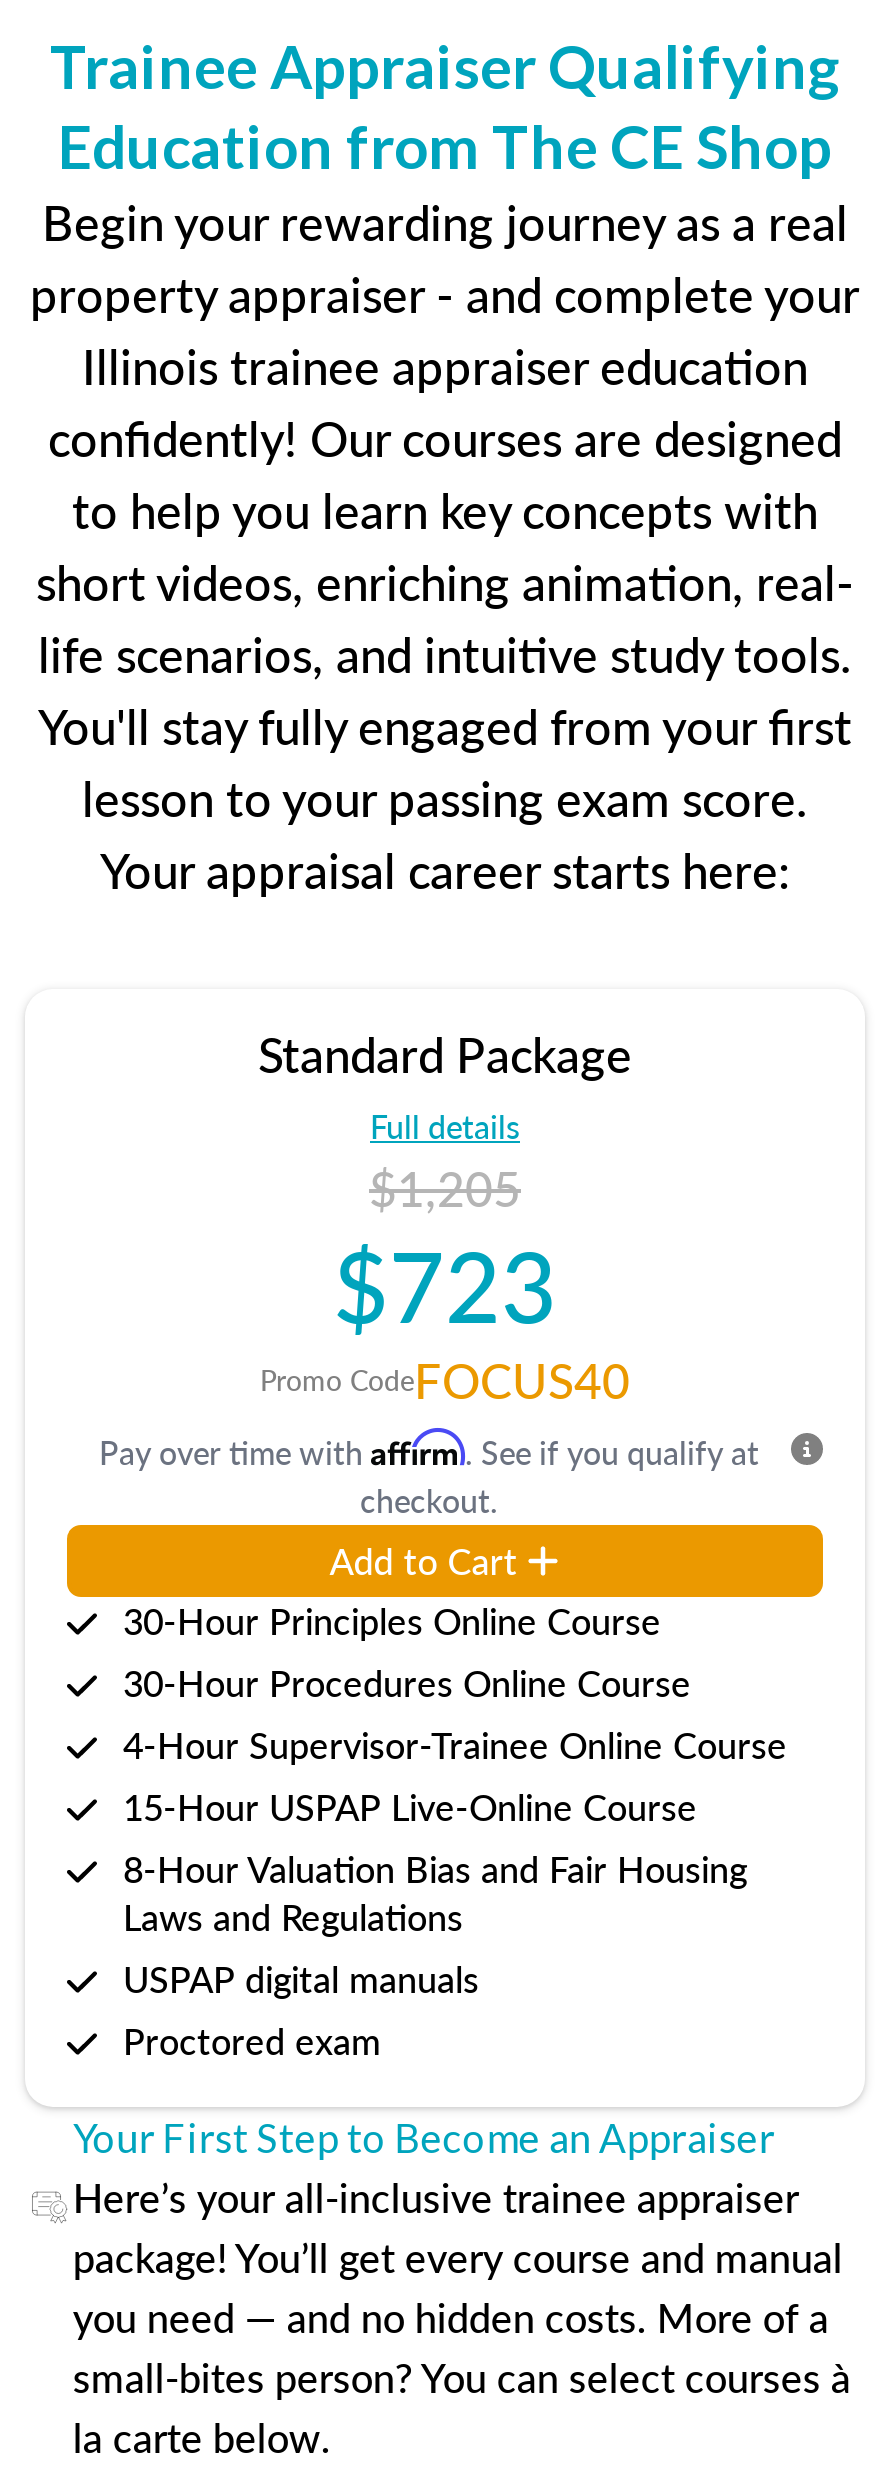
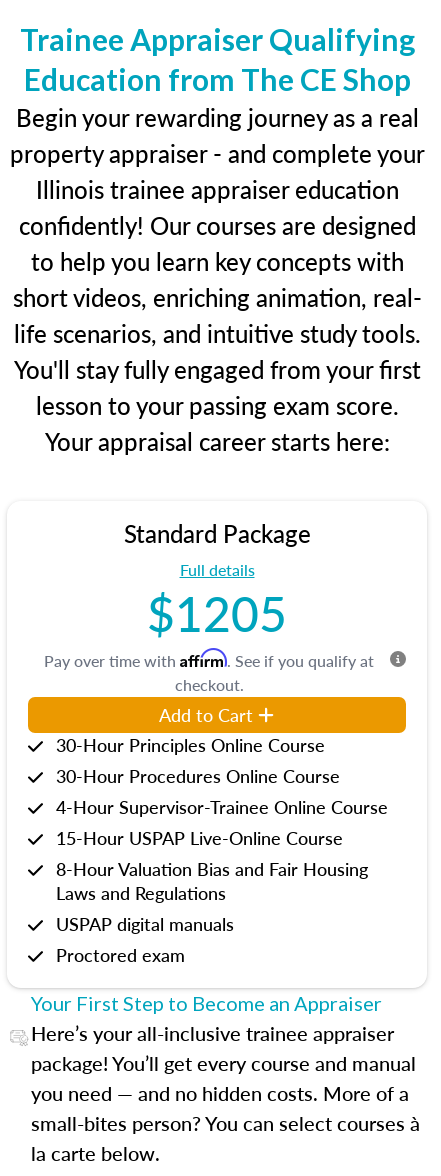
[260,1153,630,1413] $1,205 | $723 | Promo CodeFOCUS40 -> [147,578,287,646] $1205

